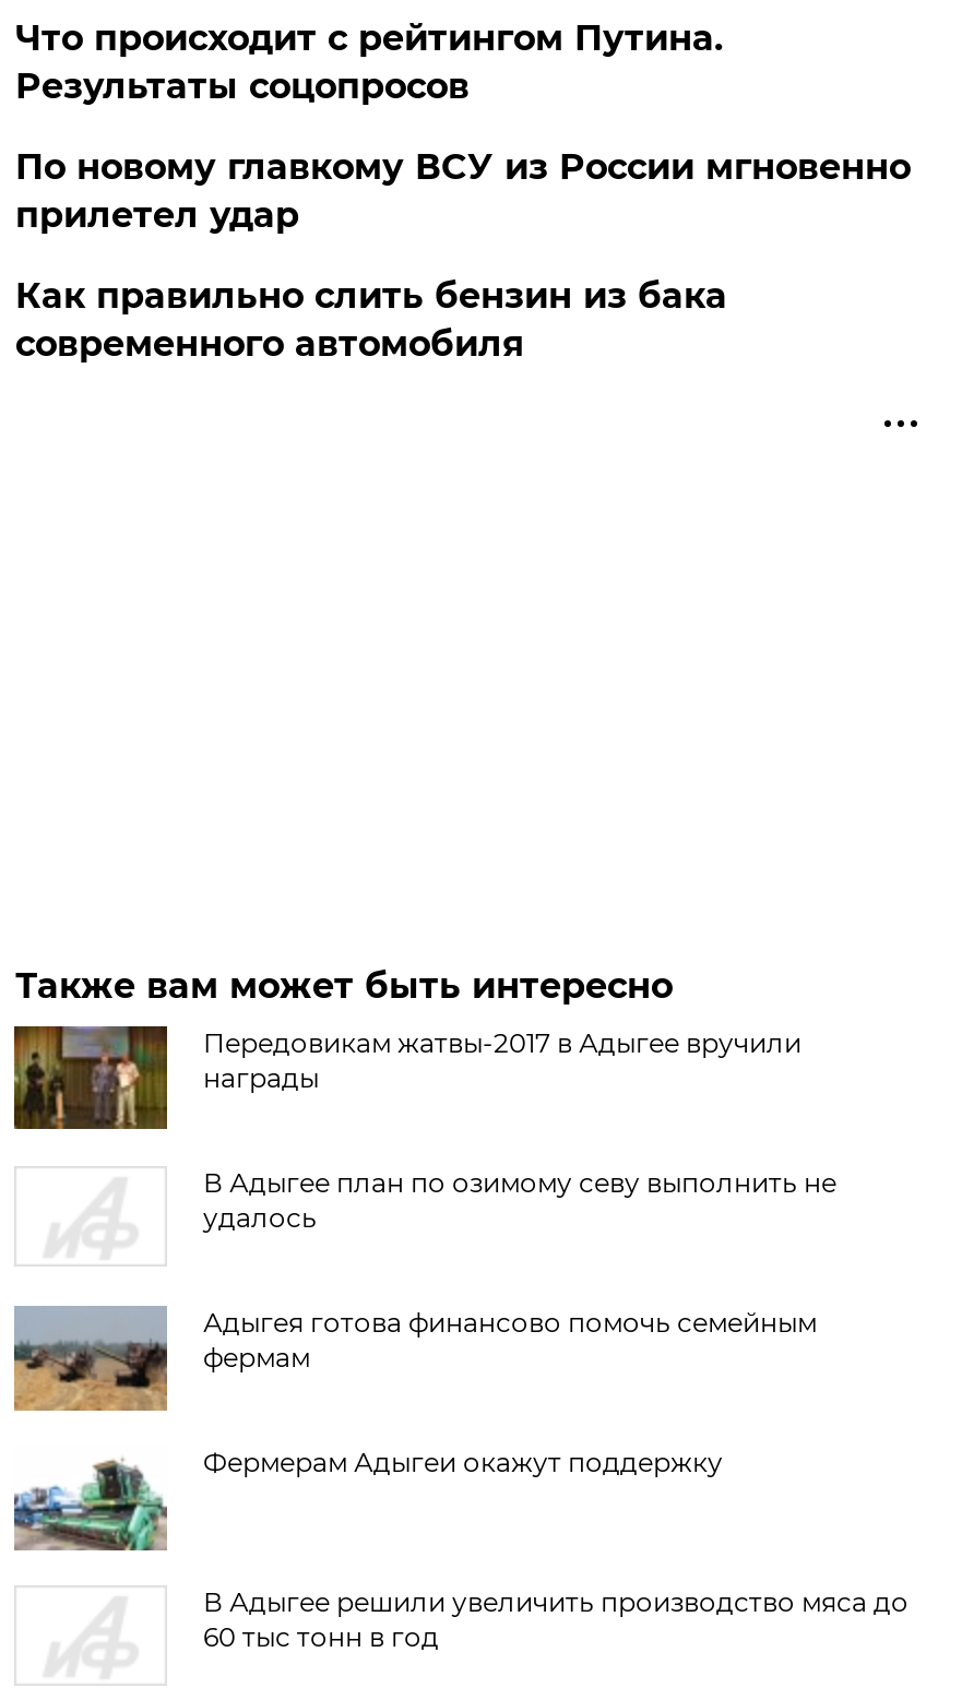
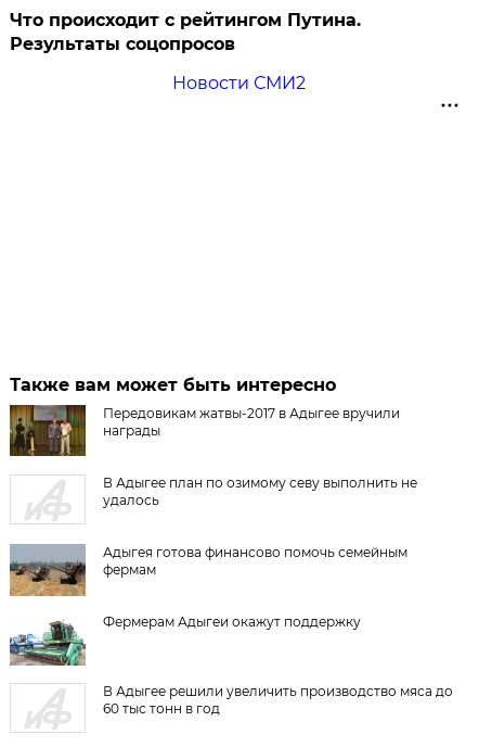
[15,147,910,365] По новому главкому ВСУ из России мгновенно | прилетел удар | Как правильно слить бензин из бака | современного автомобиля -> [172,73,305,94] Новости СМИ2

